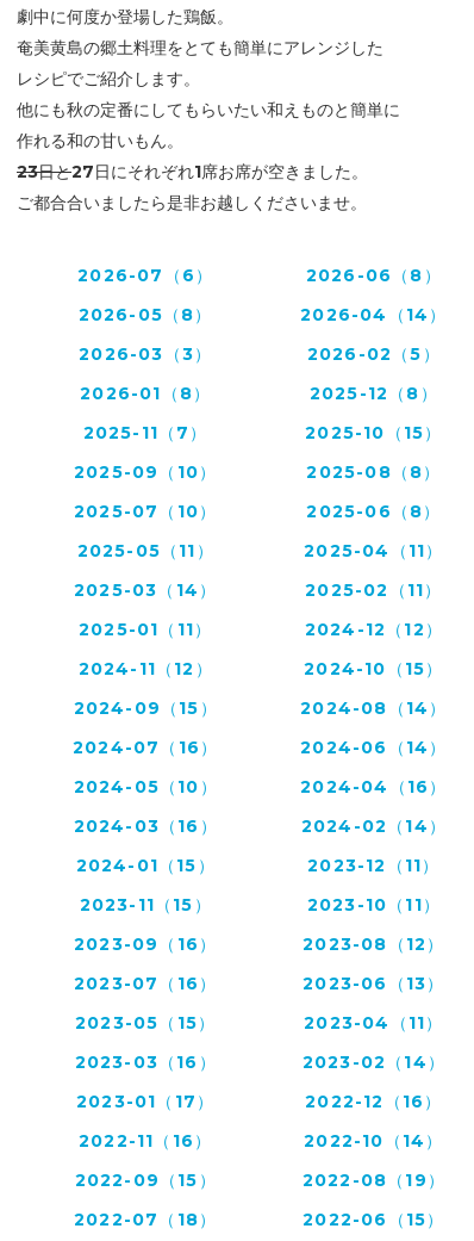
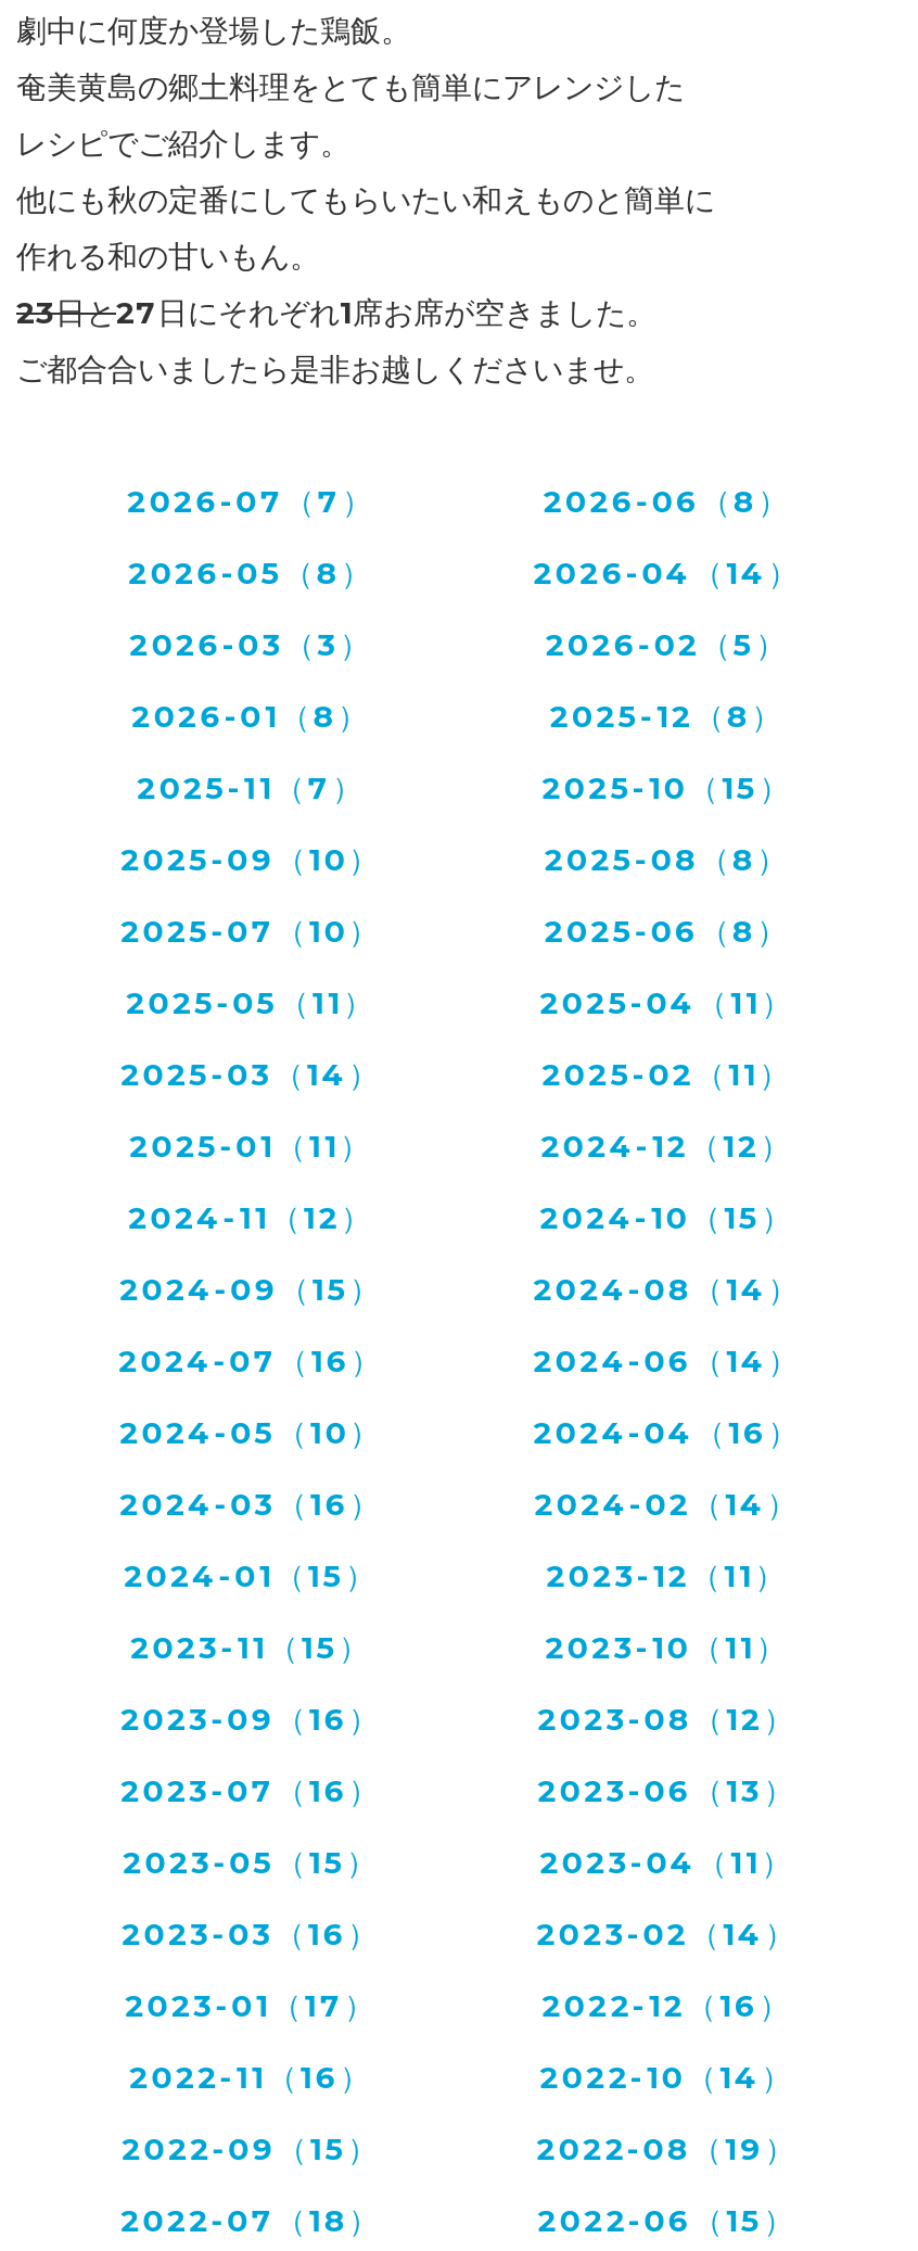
[78,265,213,286] 2026-07（6） -> [127,482,375,521] 2026-07（7）

